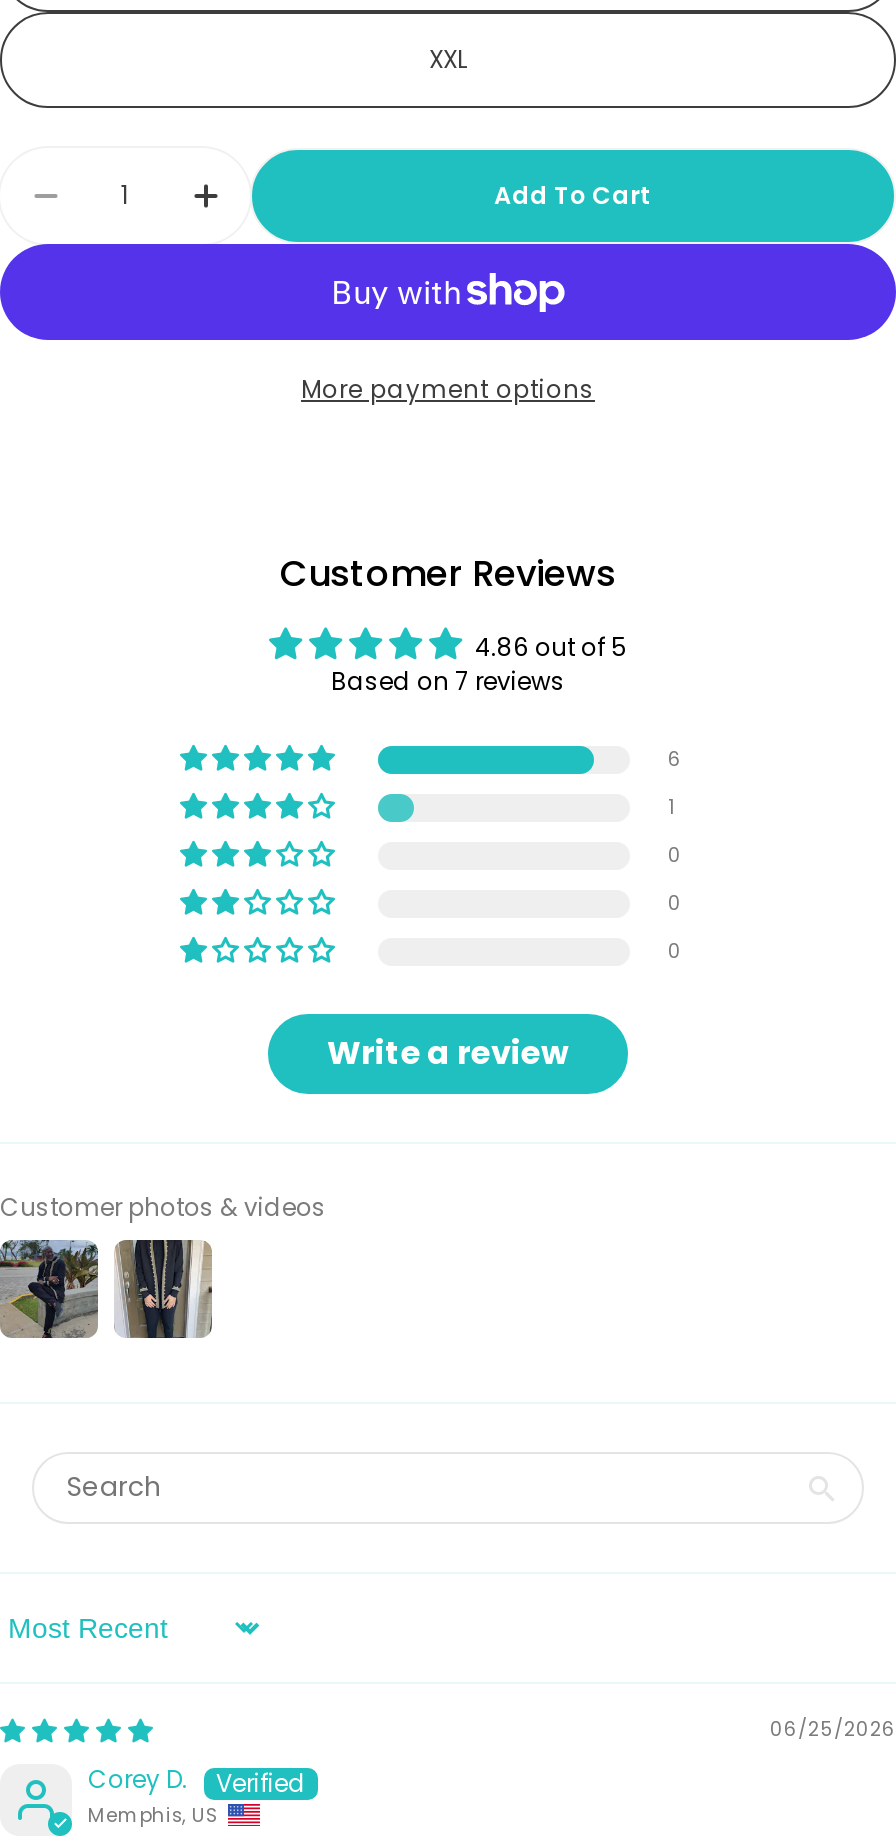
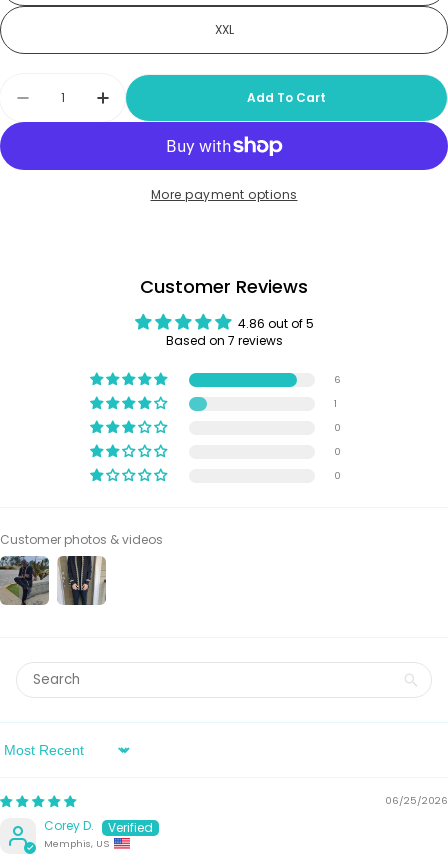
[327,1029,569,1075] Write a review -> none

